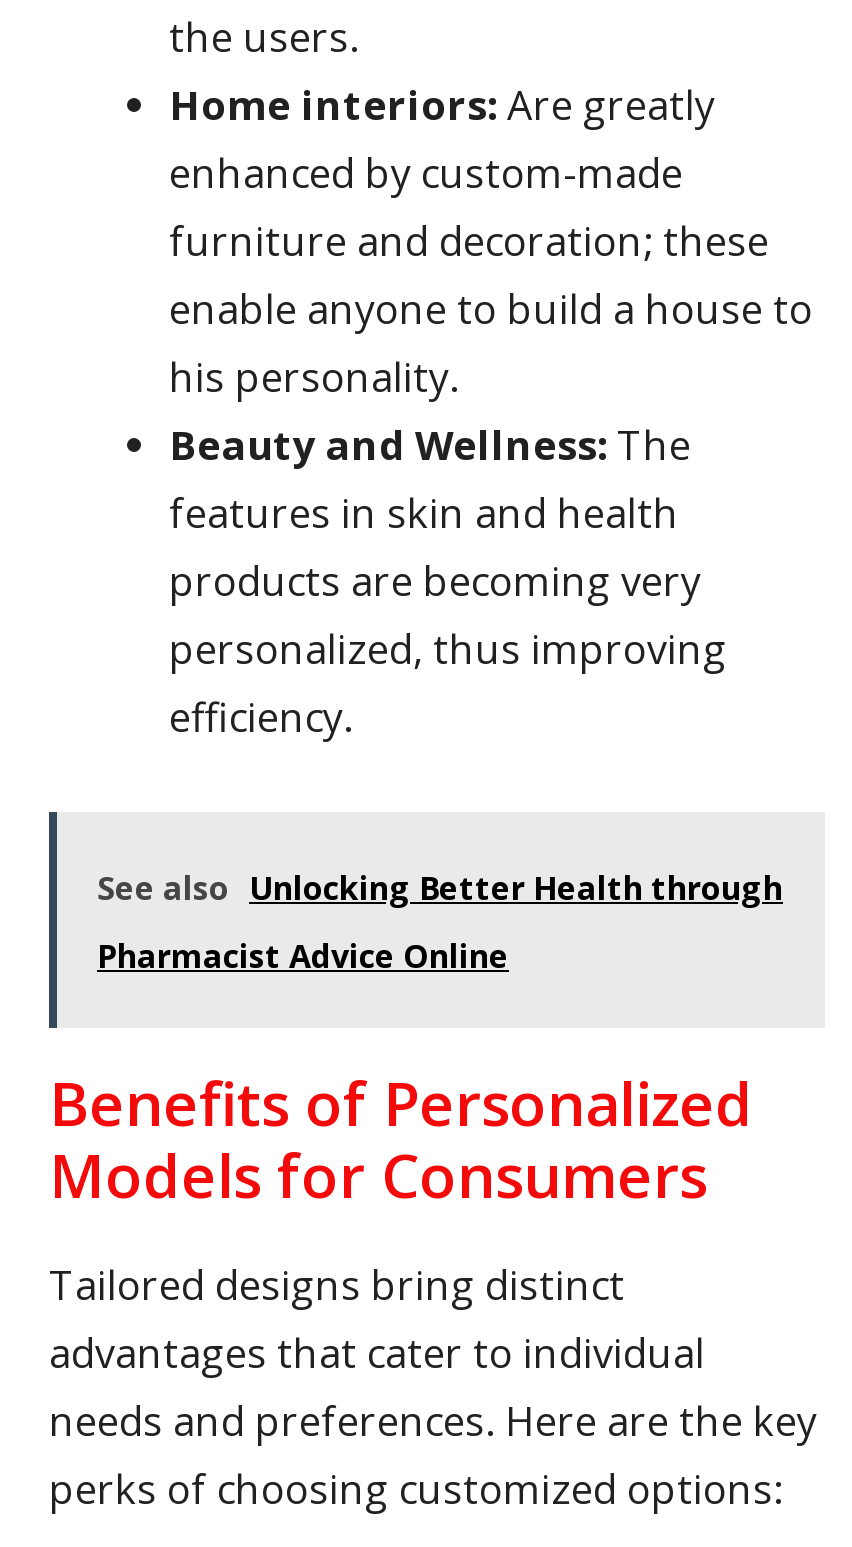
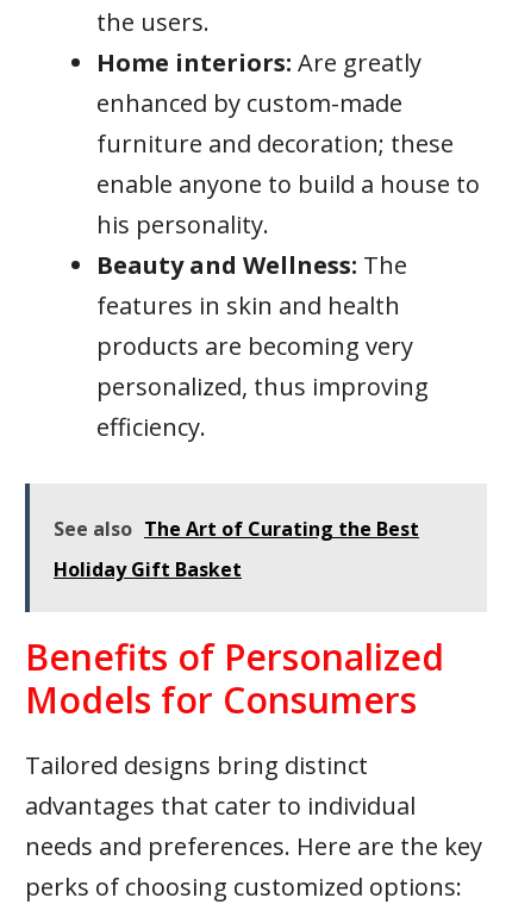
[97,865,783,909] See also Unlocking Better Health through -> [54,515,419,541] See also The Art of Curating the Best
[97,933,509,977] Pharmacist Advice Online -> [54,556,242,582] Holiday Gift Basket

